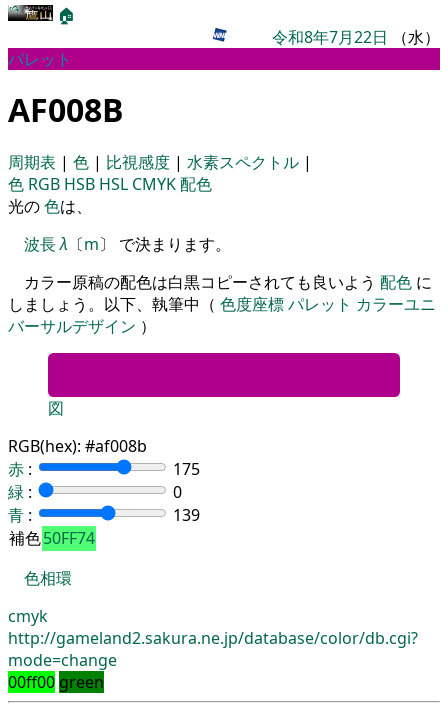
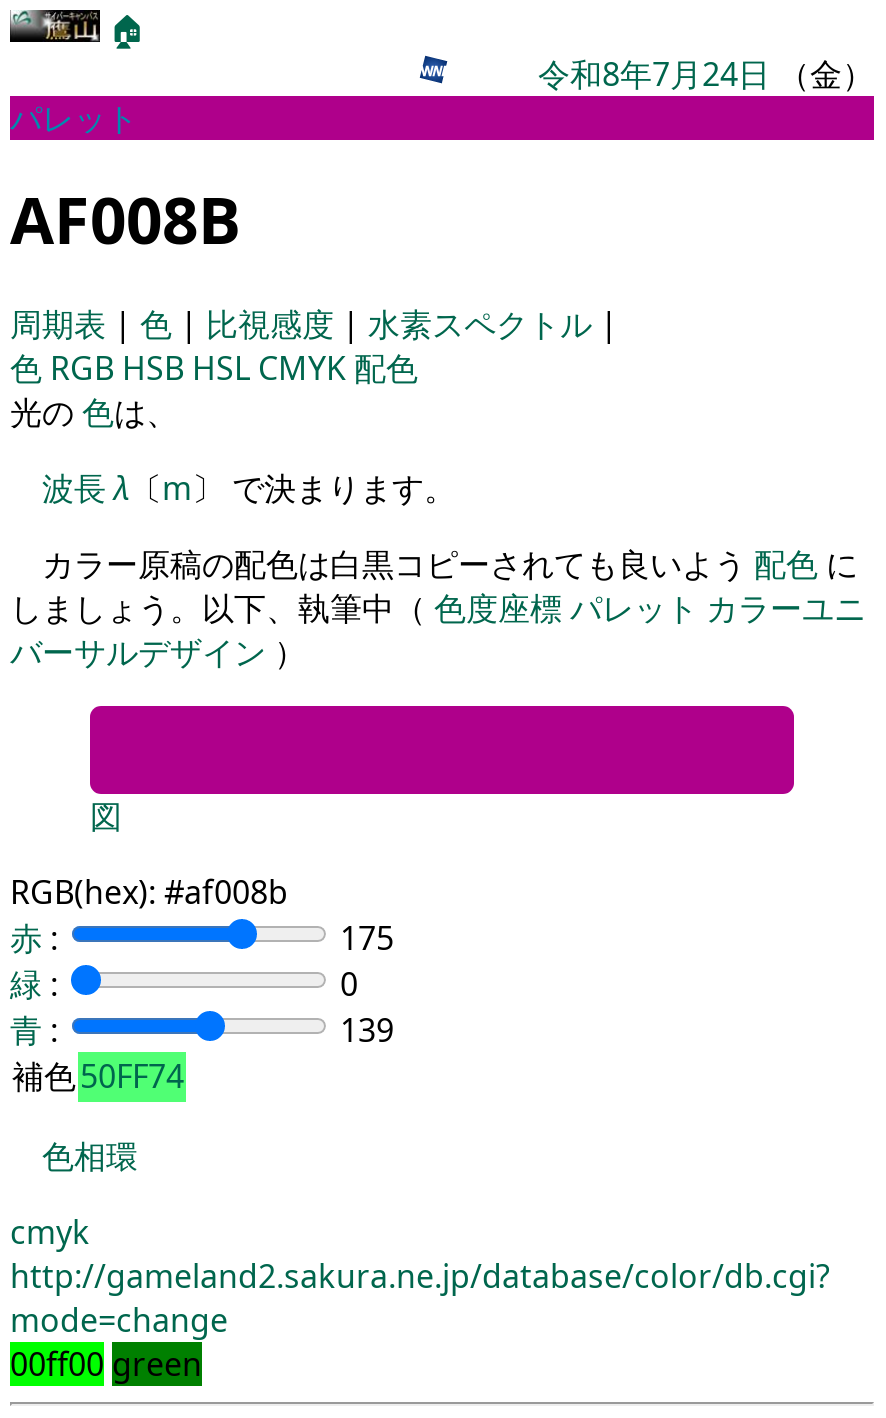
[272,26,440,48] 令和8年7月22日（水） -> [538,52,874,96] 令和8年7月24日（金）

